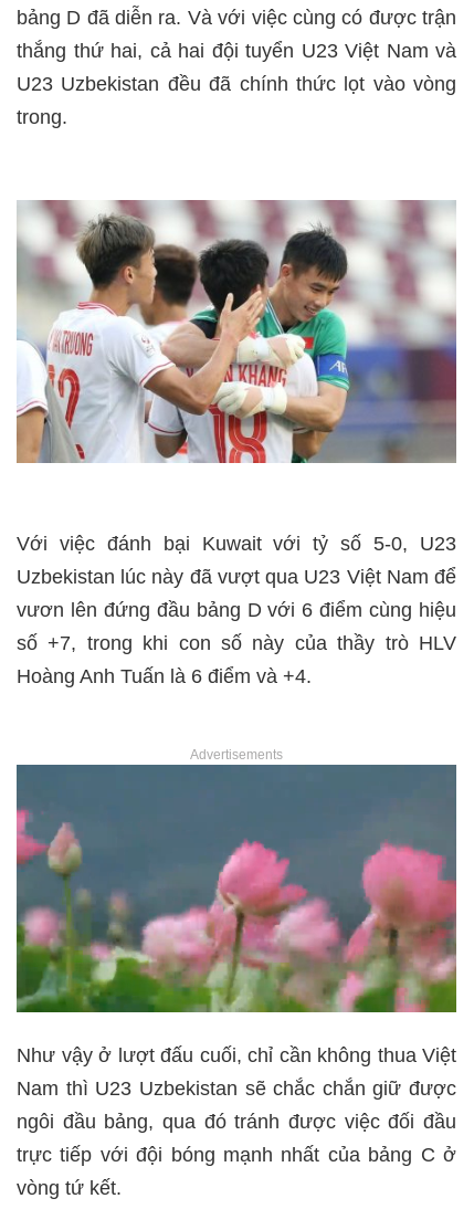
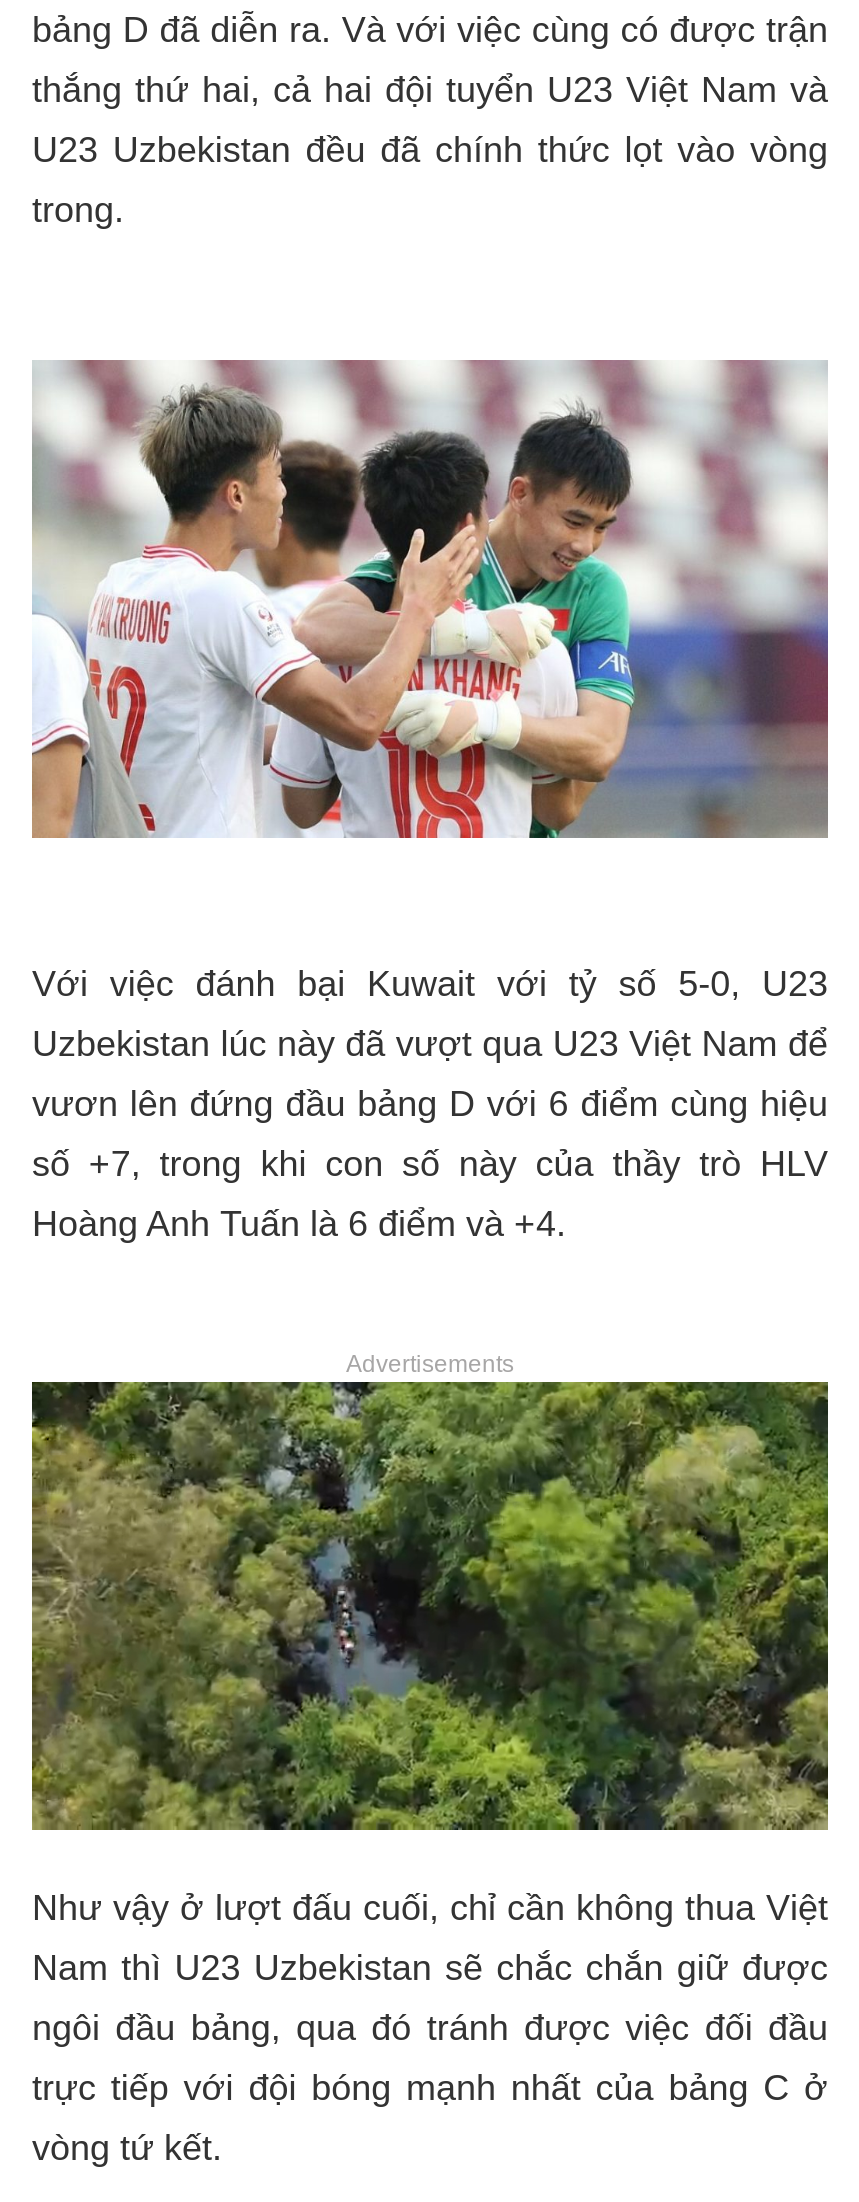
[15,764,457,1013] [image] -> [30,1380,830,1832] [image]

